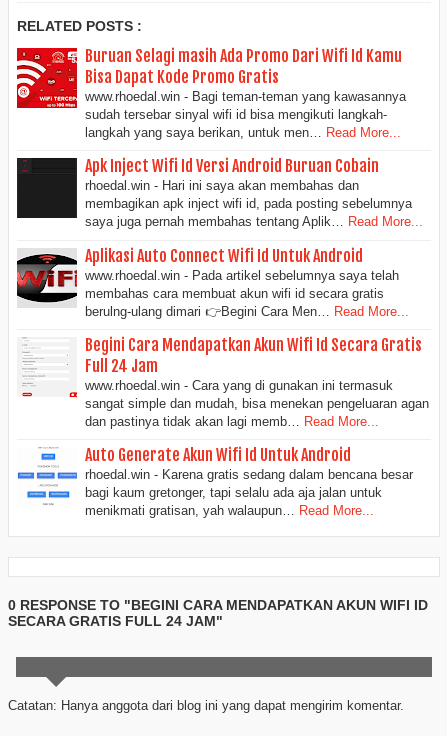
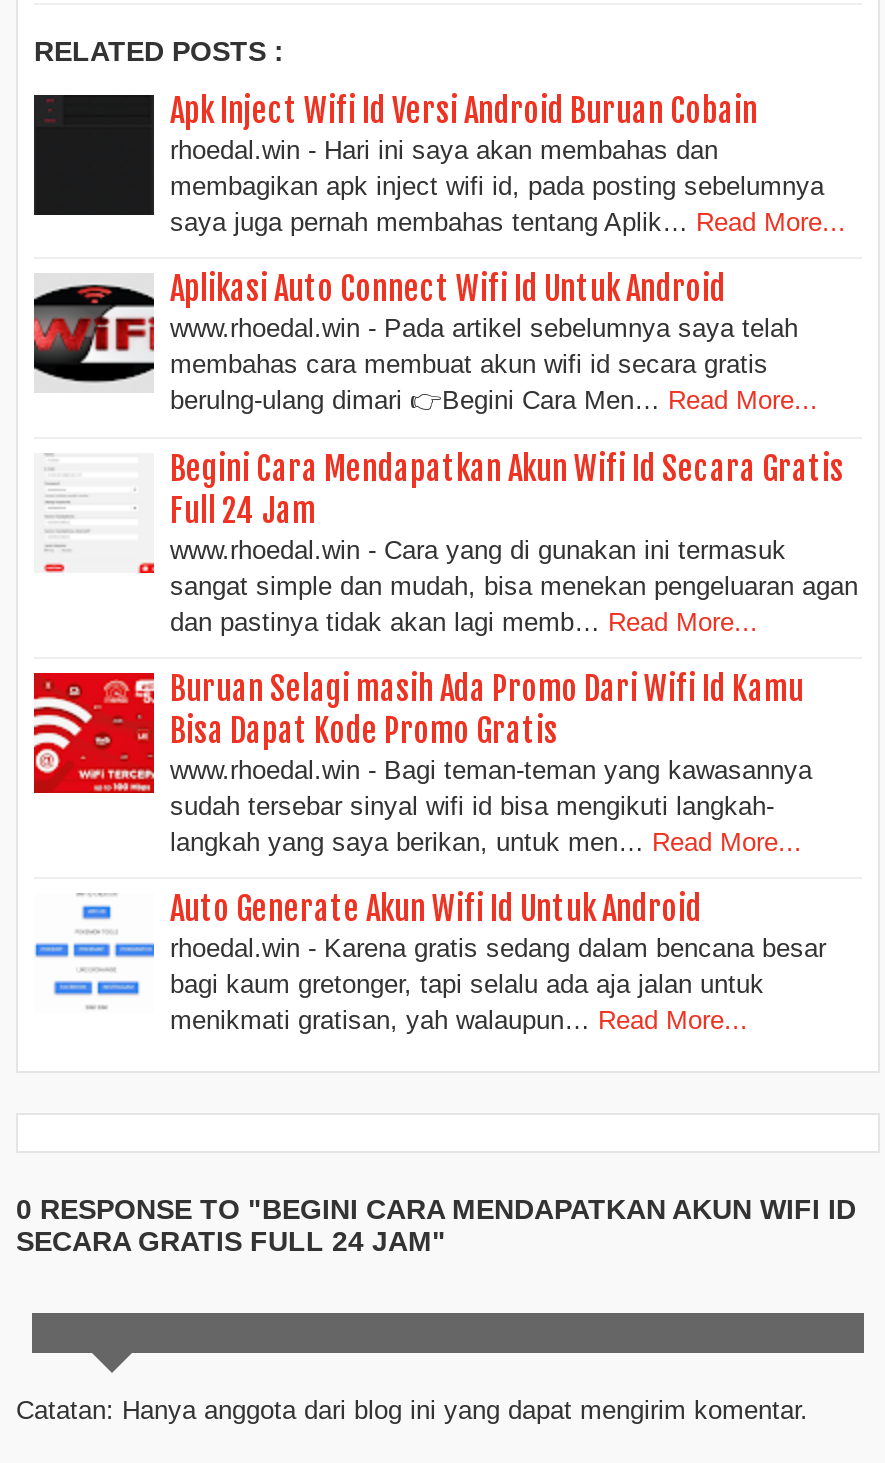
moved [16,46,406,140] -> [32,669,812,857]: [image] | Buruan Selagi masih Ada Promo Dari Wifi Id Kamu | Bisa Dapat Kode Promo Gratis | www.rhoedal.win - Bagi teman-teman yang kawasannya | sudah tersebar sinyal wifi id bisa mengikuti langkah- | langkah yang saya berikan, untuk men… Read More...
moved [15,156,429,429] -> [30,91,858,636]: [image] | Apk Inject Wifi Id Versi Android Buruan Cobain | rhoedal.win - Hari ini saya akan membahas dan | ... | sangat simple dan mudah, bisa menekan pengeluaran agan | dan pastinya tidak akan lagi memb… Read More...

